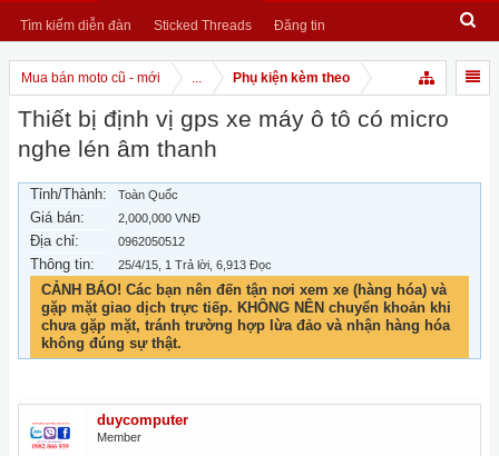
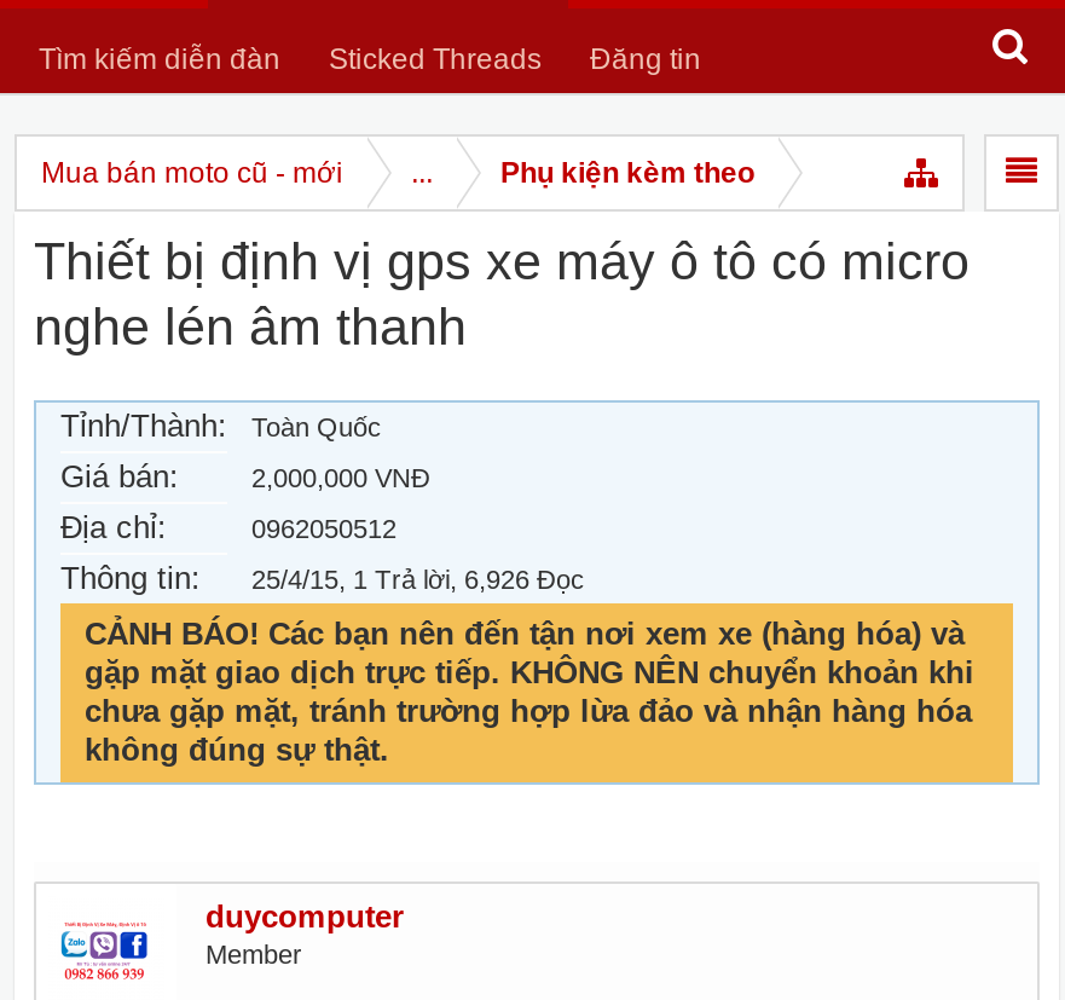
[30,256,272,272] Thông tin: 25/4/15, 1 Trả lời, 6,913 Đọc -> [60,560,585,596] Thông tin: 25/4/15, 1 Trả lời, 6,926 Đọc

